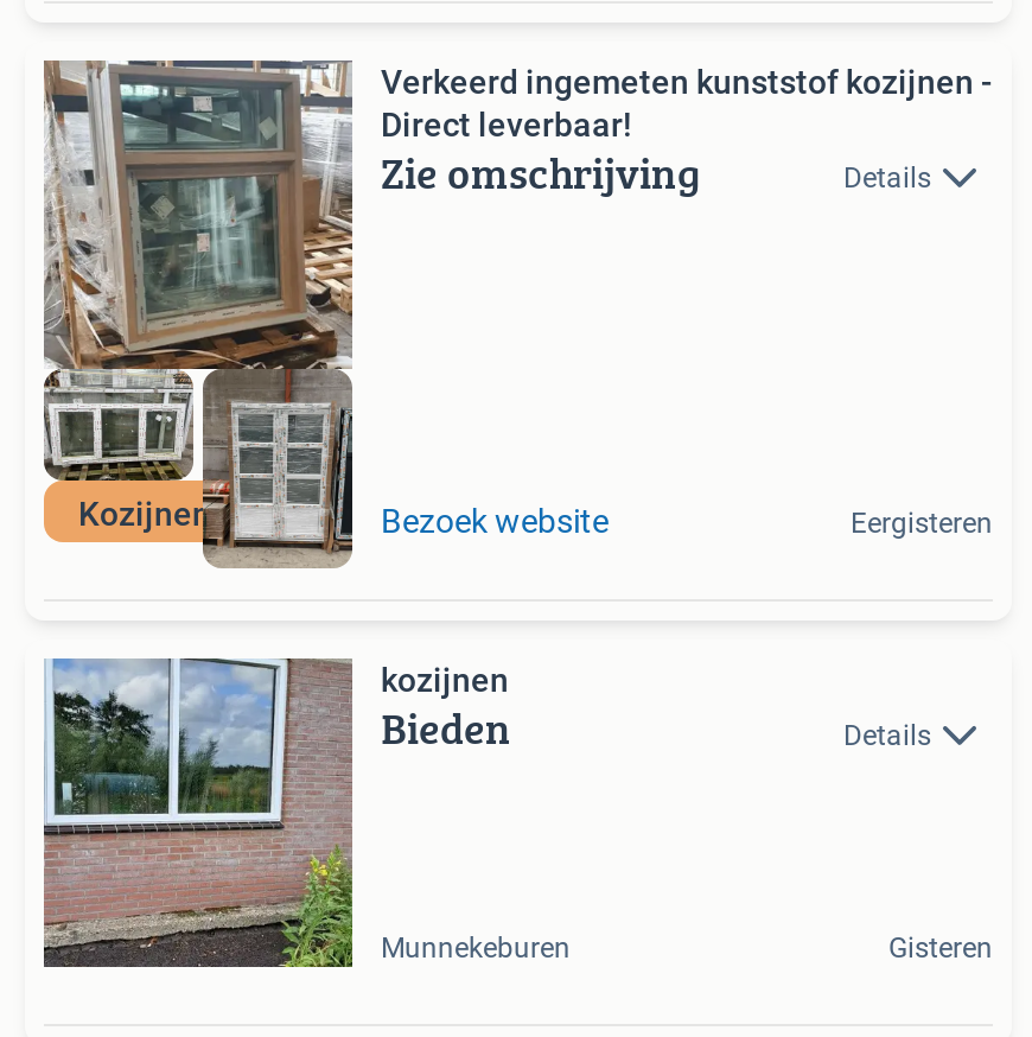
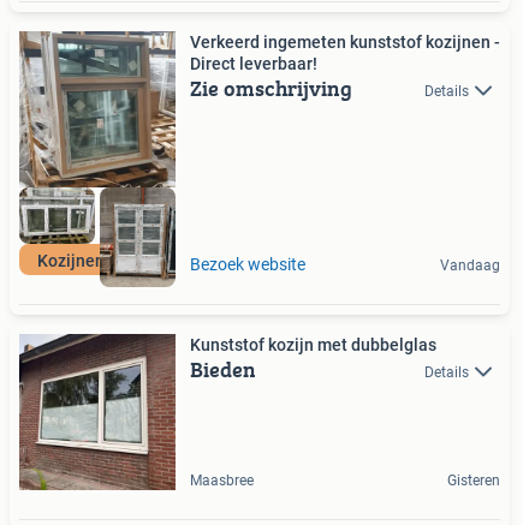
[851,508,993,541] Eergisteren -> [440,257,500,274] Vandaag
[44,657,509,971] [image] | kozijnen -> [18,333,436,491] [image] | Kunststof kozijn met dubbelglas
[381,932,571,966] Munnekeburen -> [190,472,254,489] Maasbree

